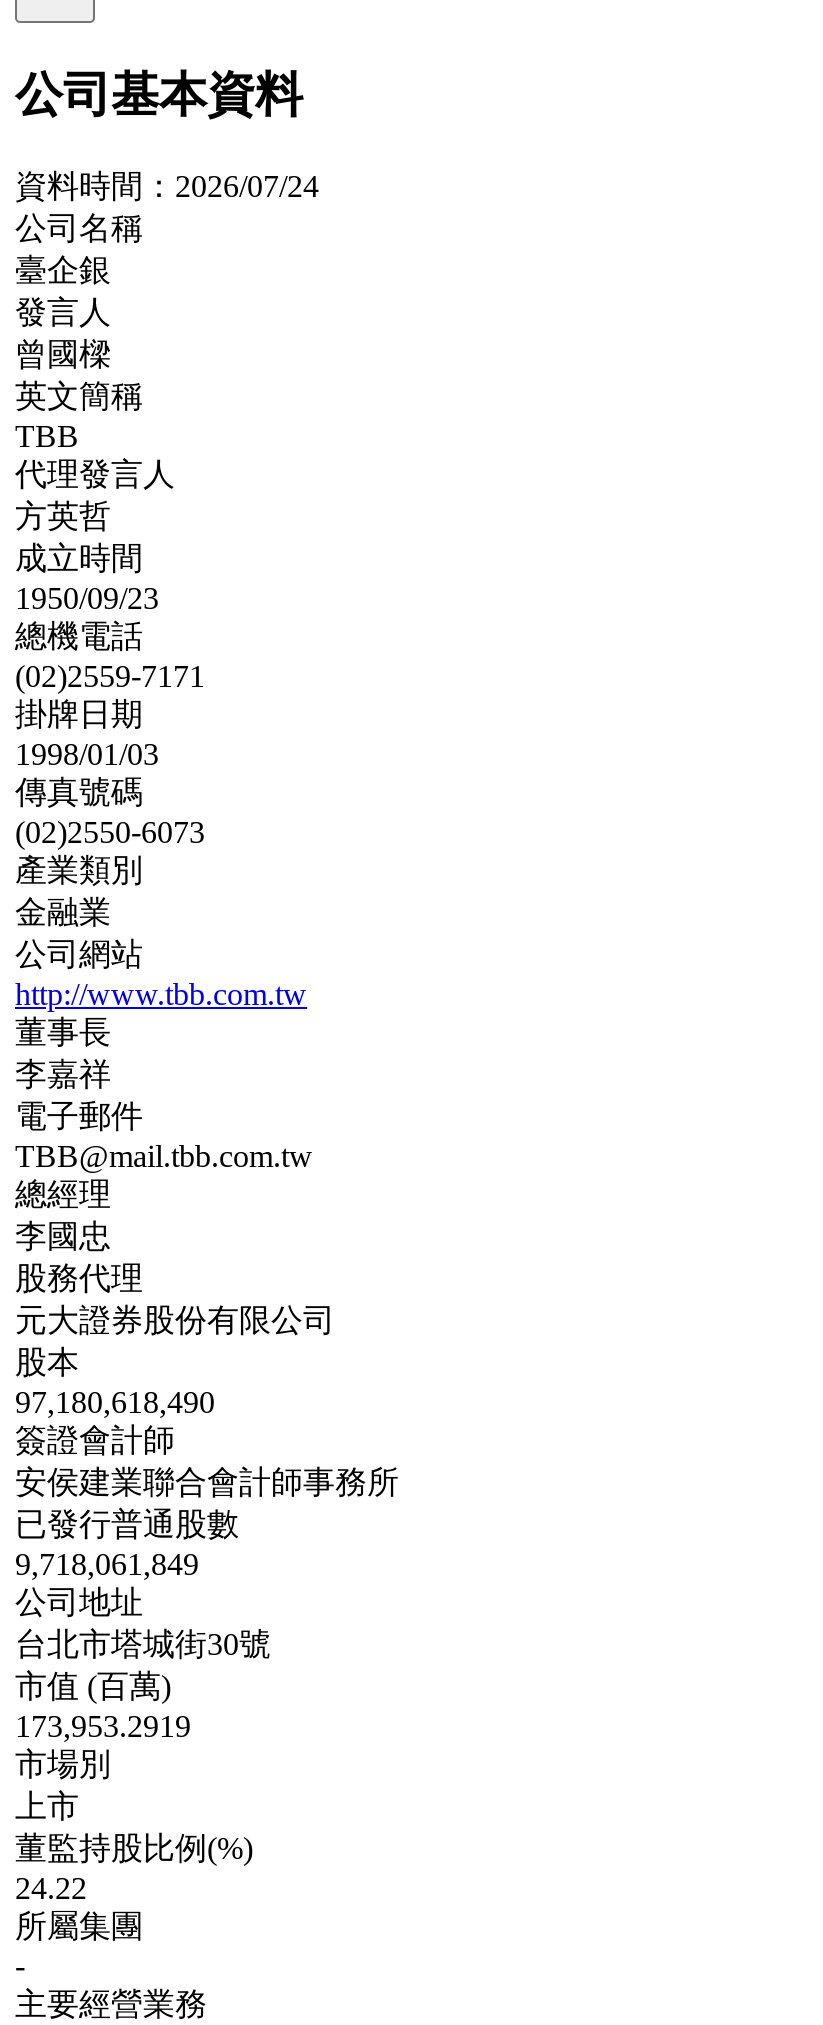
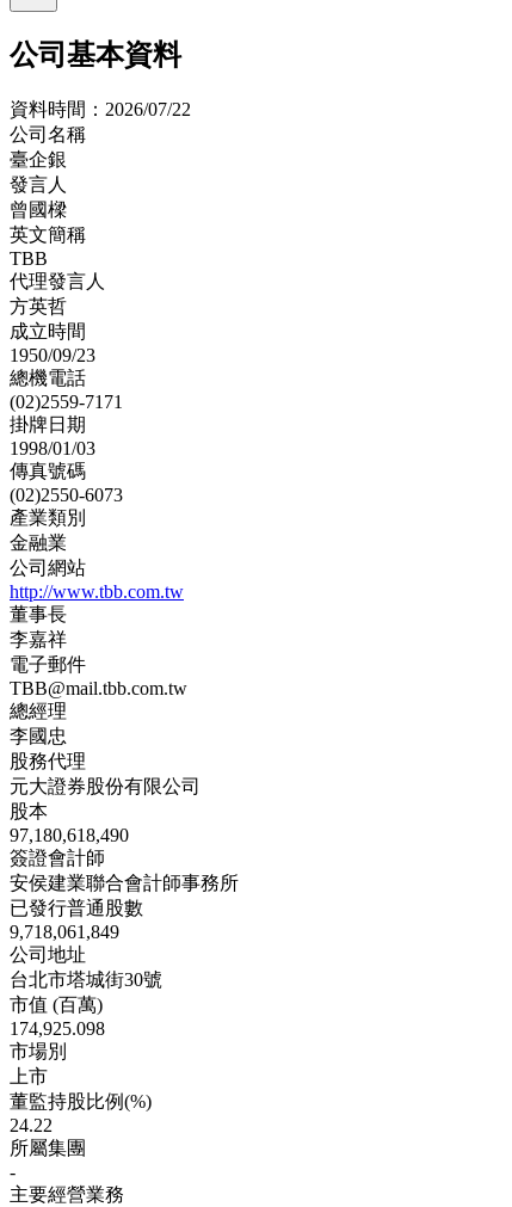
[15,169,319,203] 資料時間：2026/07/24 -> [10,99,191,120] 資料時間：2026/07/22
[15,1709,191,1743] 173,953.2919 -> [10,1018,105,1039] 174,925.098

